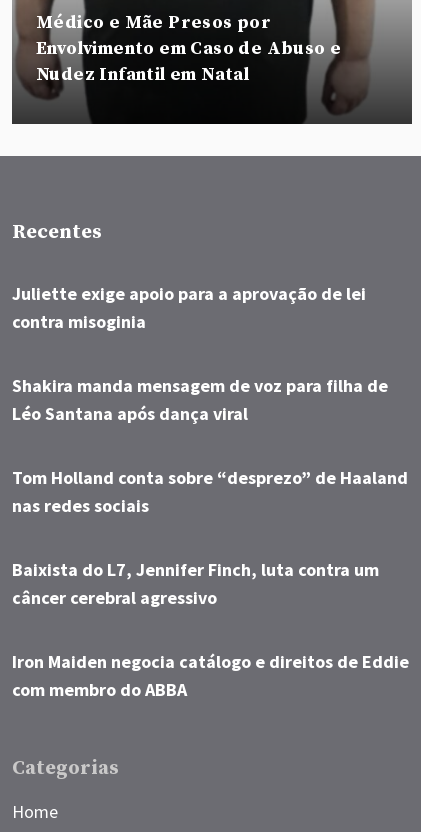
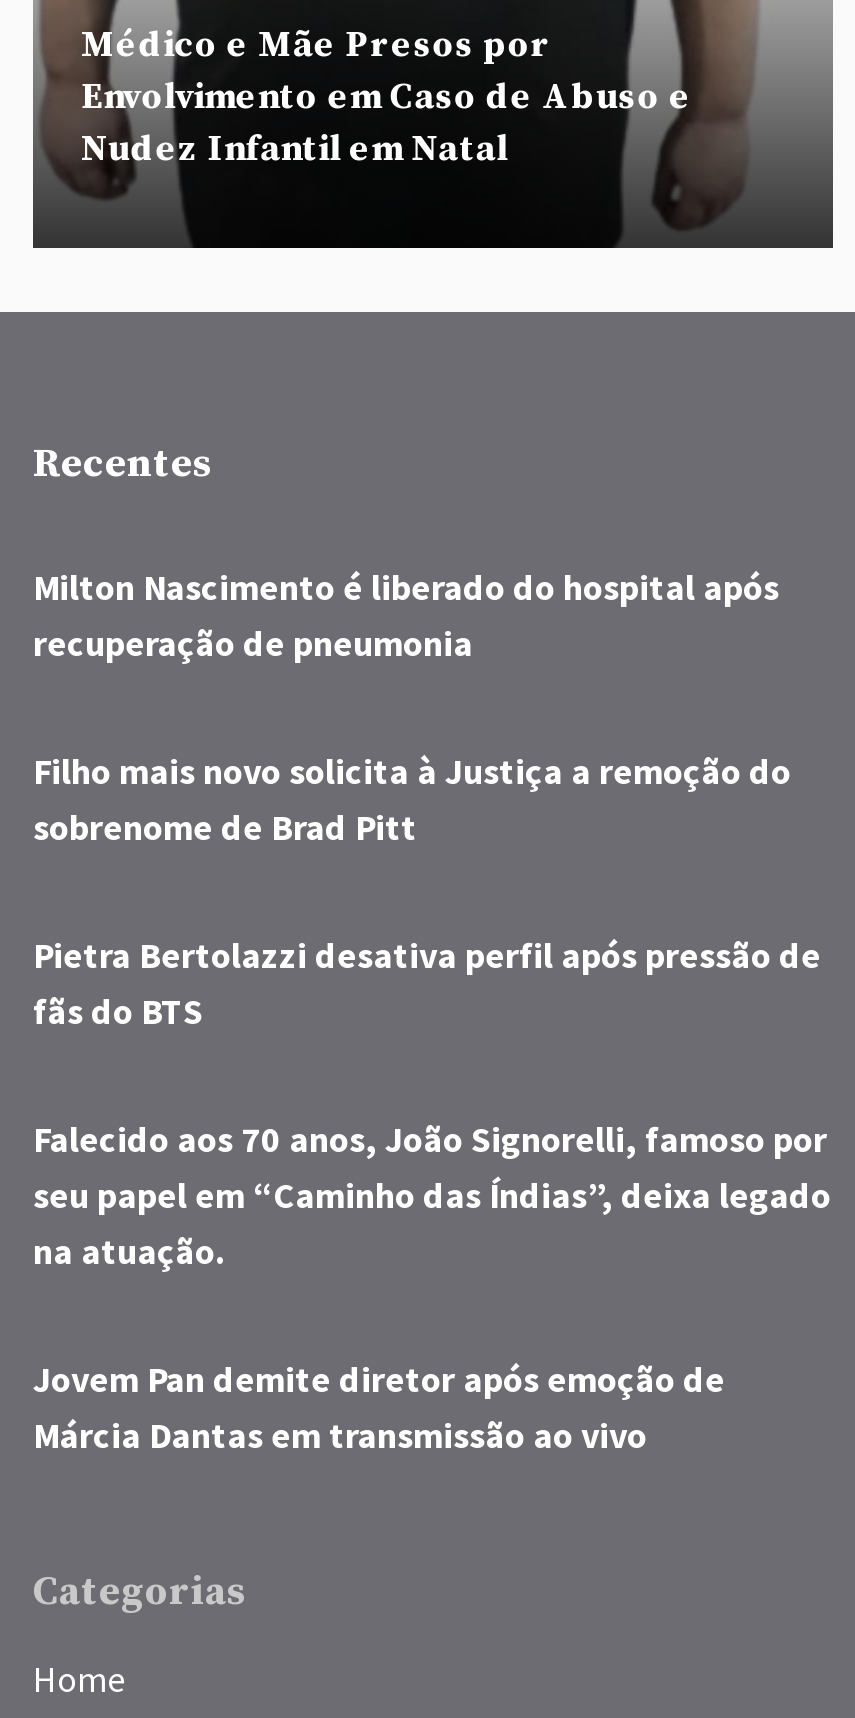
[12,282,366,333] Juliette exige apoio para a aprovação de lei | contra misoginia -> [33,564,779,666] Milton Nascimento é liberado do hospital após | recuperação de pneumonia
[12,374,388,425] Shakira manda mensagem de voz para filha de | Léo Santana após dança viral -> [33,748,791,850] Filho mais novo solicita à Justiça a remoção do | sobrenome de Brad Pitt
[12,466,408,517] Tom Holland conta sobre “desprezo” de Haaland | nas redes sociais -> [33,932,821,1034] Pietra Bertolazzi desativa perfil após pressão de | fãs do BTS
[12,558,379,609] Baixista do L7, Jennifer Finch, luta contra um | câncer cerebral agressivo -> [33,1116,831,1274] Falecido aos 70 anos, João Signorelli, famoso por | seu papel em “Caminho das Índias”, deixa legado | na atuação.
[12,650,409,701] Iron Maiden negocia catálogo e direitos de Eddie | com membro do ABBA -> [33,1356,725,1458] Jovem Pan demite diretor após emoção de | Márcia Dantas em transmissão ao vivo

